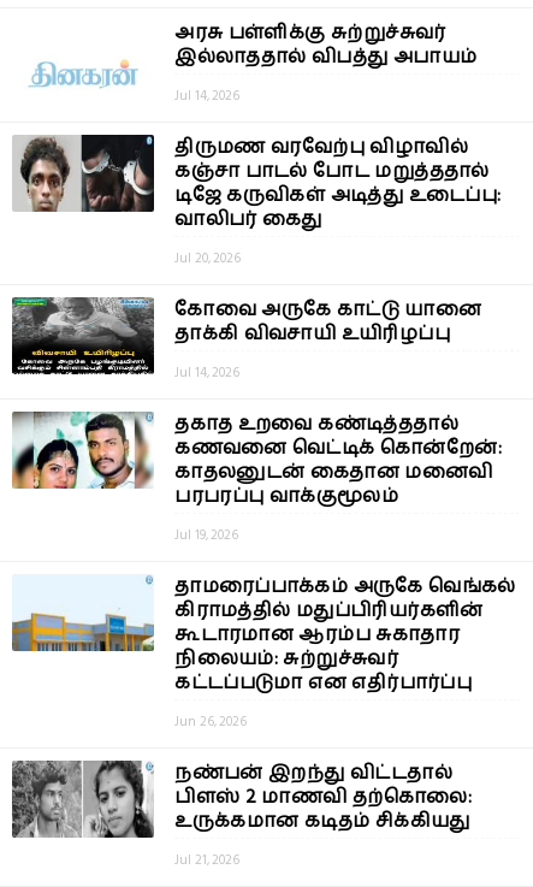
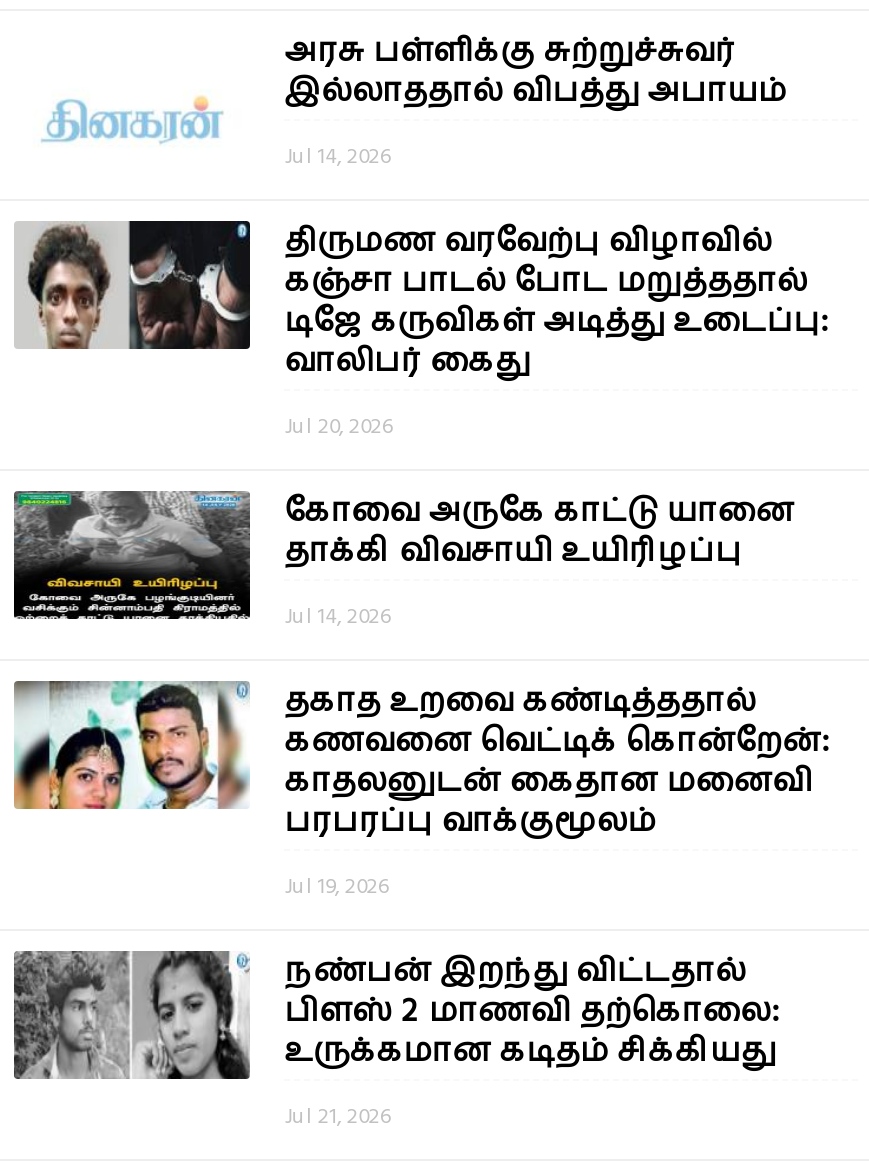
[12,573,516,731] [image] | தாமரைப்பாக்கம் அருகே வெங்கல் | கிராமத்தில் மதுப்பிரியர்களின் | கூடாரமான ஆரம்ப சுகாதார | நிலையம்: சுற்றுச்சுவர் | கட்டப்படுமா என எதிர்பார்ப்பு | Jun 26, 2026 -> none

